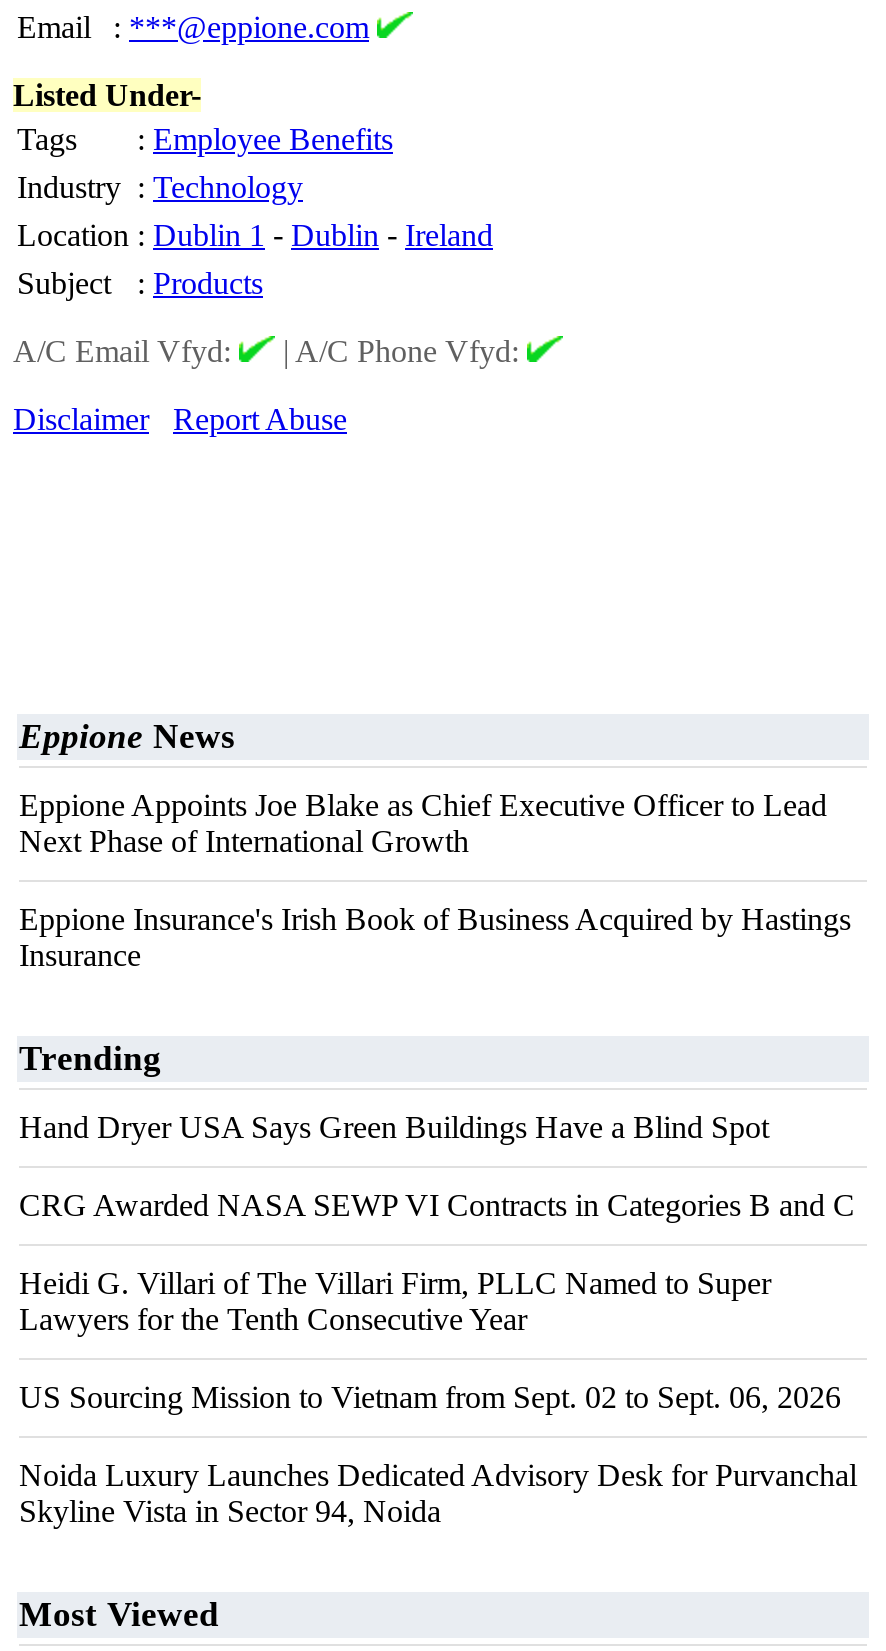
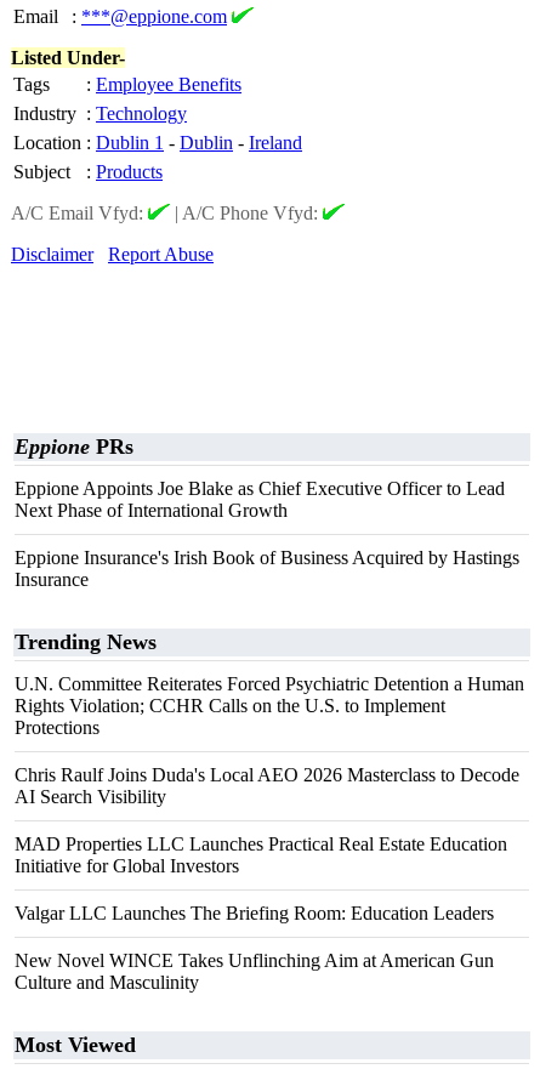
[19,716,235,756] Eppione News -> [15,434,133,459] Eppione PRs
[19,1038,161,1078] Trending -> [15,630,157,654] Trending News
[19,1110,769,1144] Hand Dryer USA Says Green Buildings Have a Blind Spot -> [15,673,524,738] U.N. Committee Reiterates Forced Psychiatric Detention a Human | Rights Violation; CCHR Calls on the U.S. to Implement | Protections
[19,1188,855,1222] CRG Awarded NASA SEWP VI Contracts in Categories B and C -> [15,764,519,807] Chris Raulf Joins Duda's Local AEO 2026 Masterclass to Decode | AI Search Visibility
[19,1266,771,1336] Heidi G. Villari of The Villari Firm, PLLC Named to Super | Lawyers for the Tenth Consecutive Year -> [15,834,507,876] MAD Properties LLC Launches Practical Real Estate Education | Initiative for Global Investors
[19,1380,841,1414] US Sourcing Mission to Vietnam from Sept. 02 to Sept. 06, 2026 -> [15,903,494,923] Valgar LLC Launches The Briefing Room: Education Leaders
[19,1458,857,1528] Noida Luxury Launches Dedicated Advisory Desk for Purvanchal | Skyline Vista in Sector 94, Noida -> [15,950,494,993] New Novel WINCE Takes Unflinching Aim at American Gun | Culture and Masculinity

